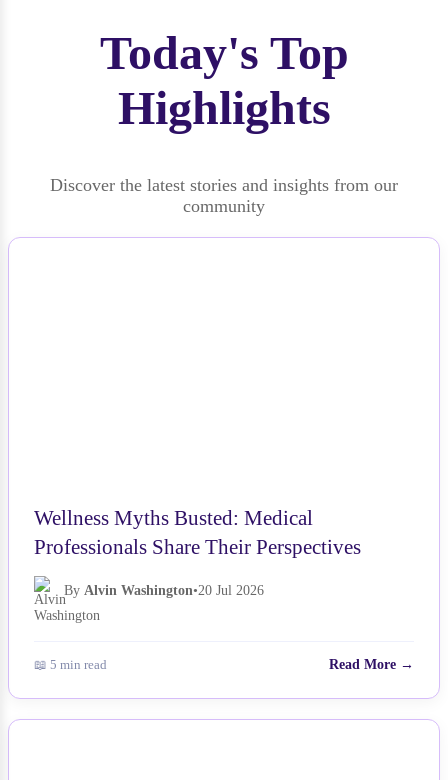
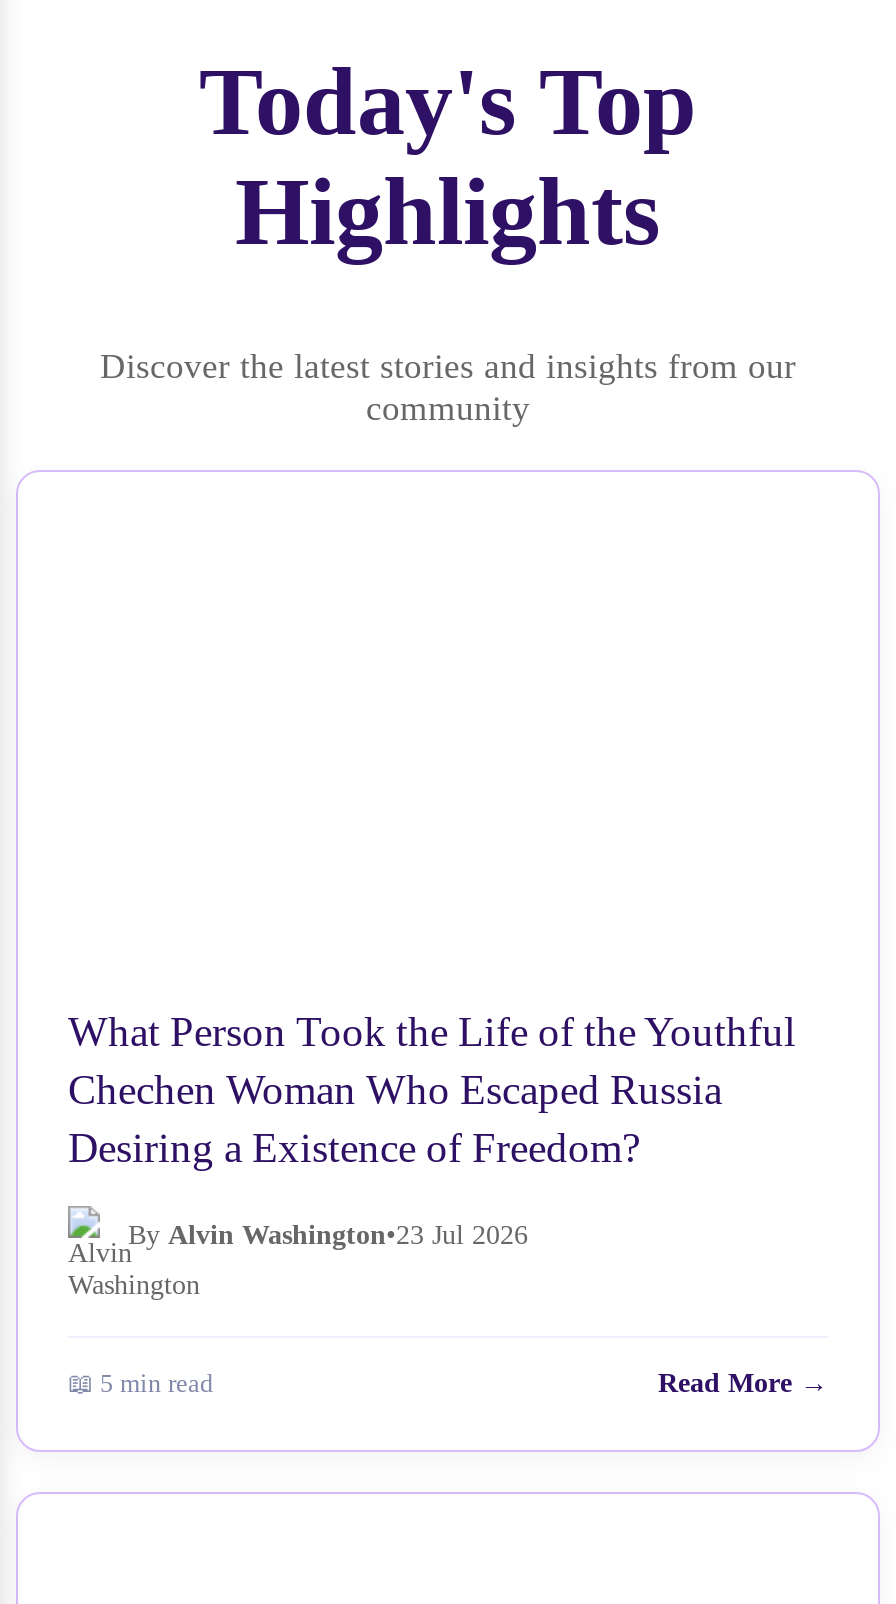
[34,506,361,558] Wellness Myths Busted: Medical | Professionals Share Their Perspectives -> [68,1009,796,1171] What Person Took the Life of the Youthful | Chechen Woman Who Escaped Russia | Desiring a Existence of Freedom?
[64,583,264,598] By Alvin Washington•20 Jul 2026 -> [128,1221,528,1251] By Alvin Washington•23 Jul 2026

